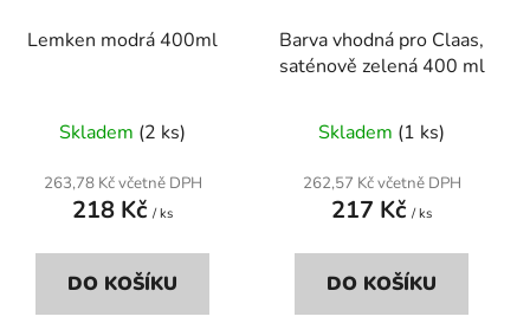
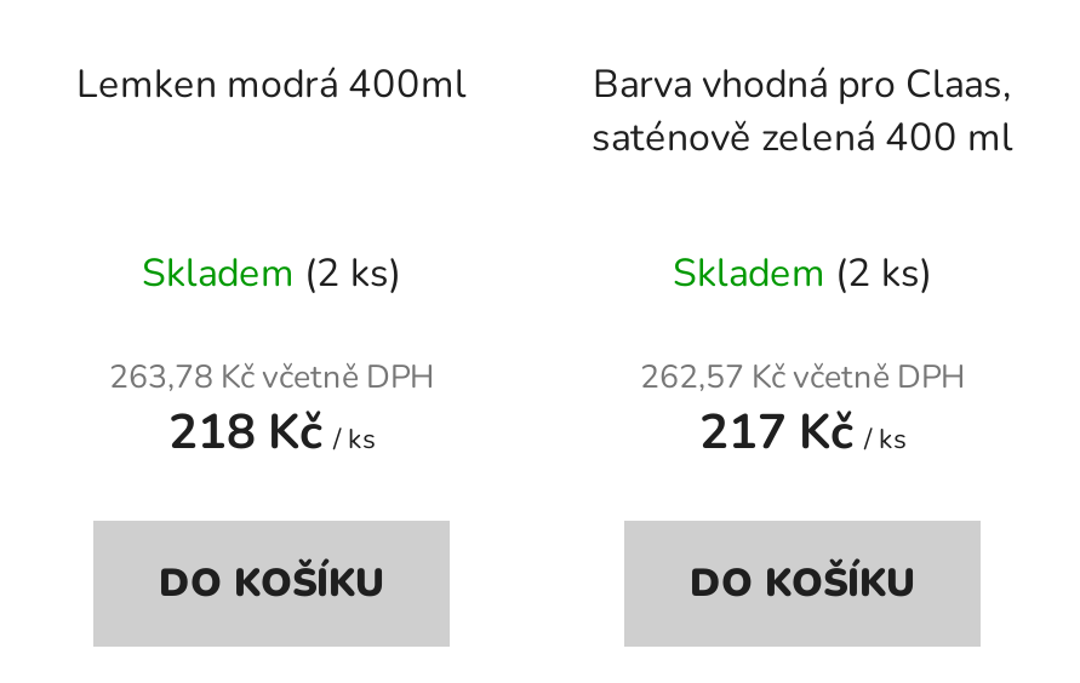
[318,119,445,145] Skladem (1 ks) -> [673,246,932,299] Skladem (2 ks)

